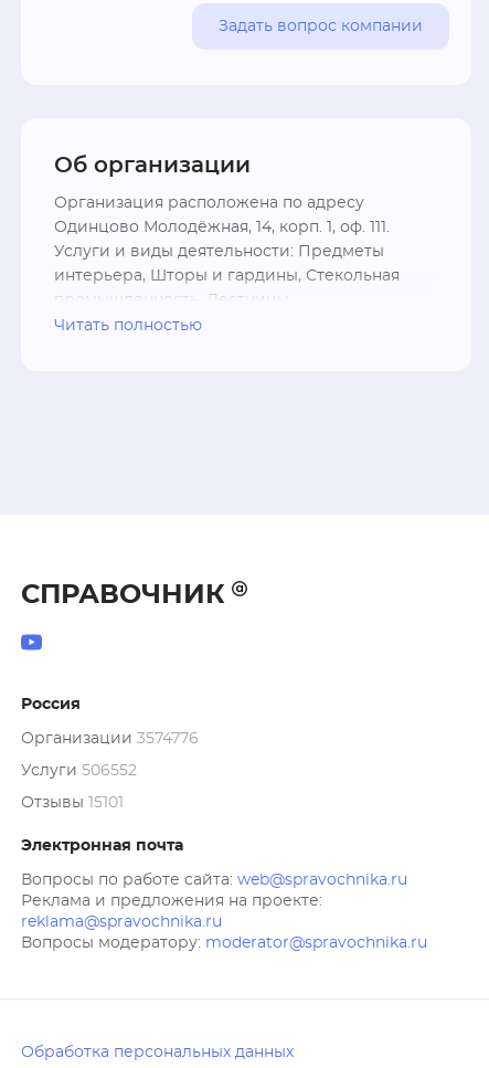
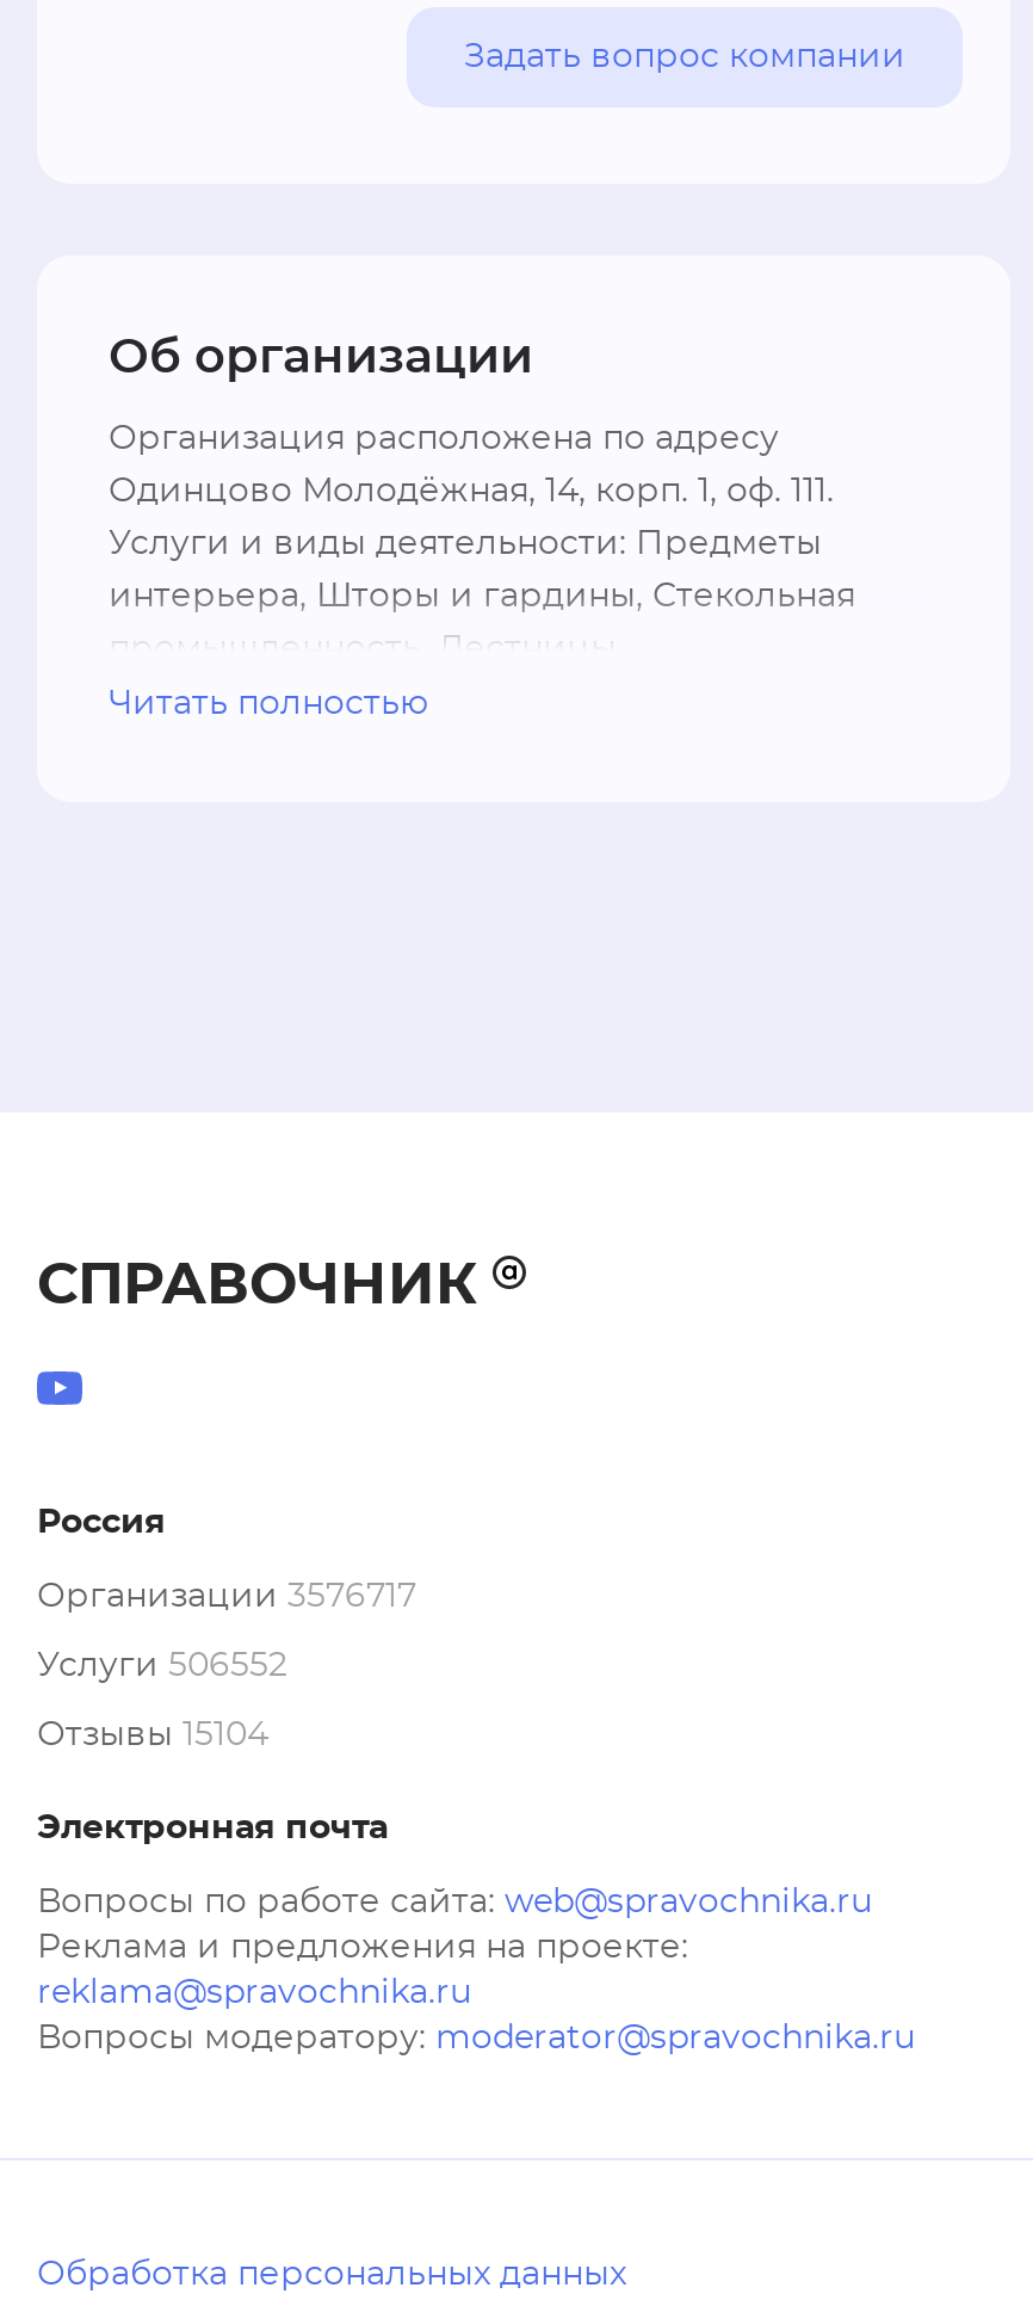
[21,731,199,747] Организации 3574776 -> [37,1580,416,1614] Организации 3576717
[21,795,124,811] Отзывы 15101 -> [37,1719,268,1752] Отзывы 15104

